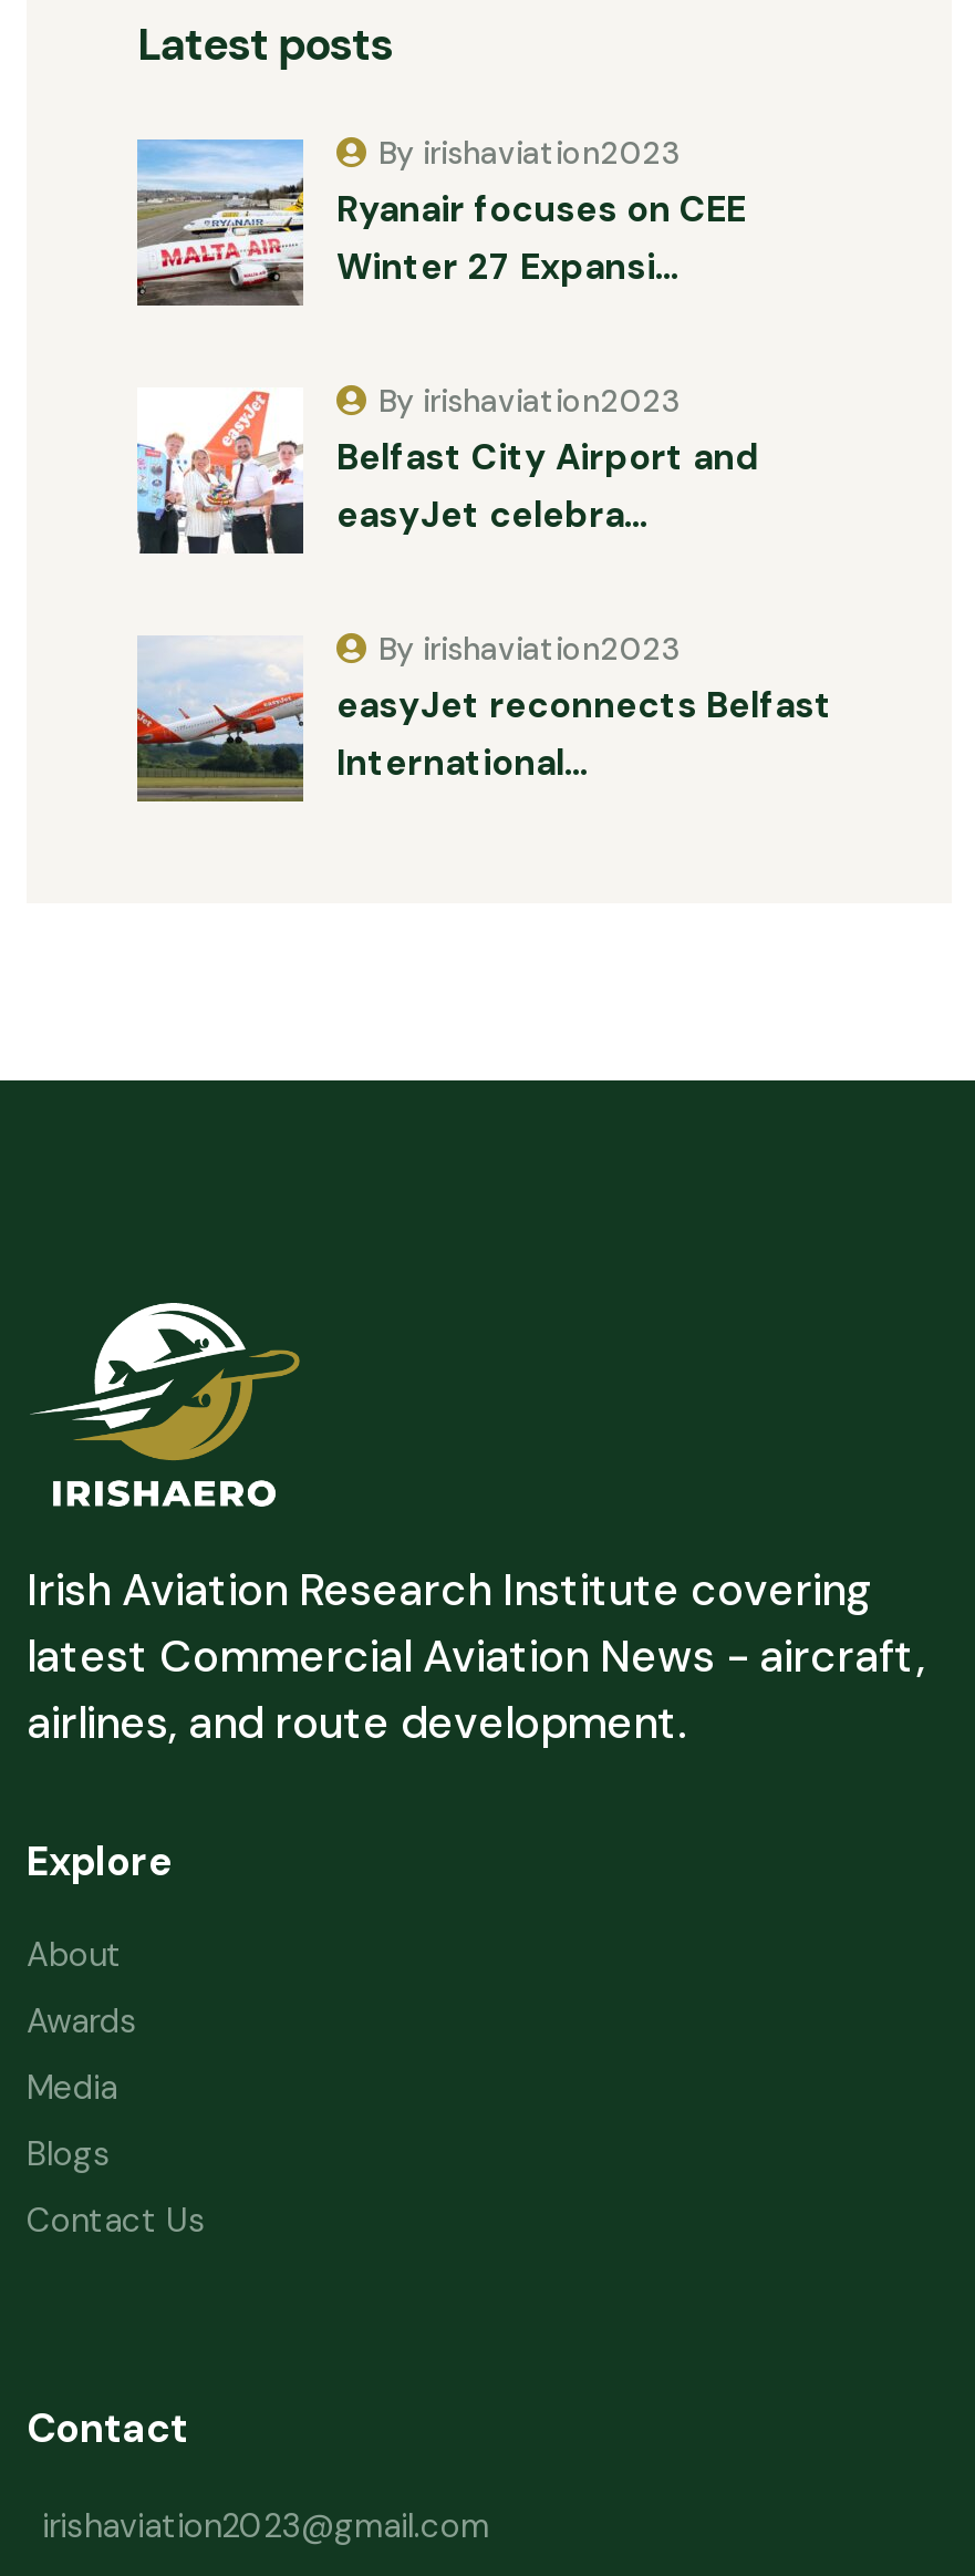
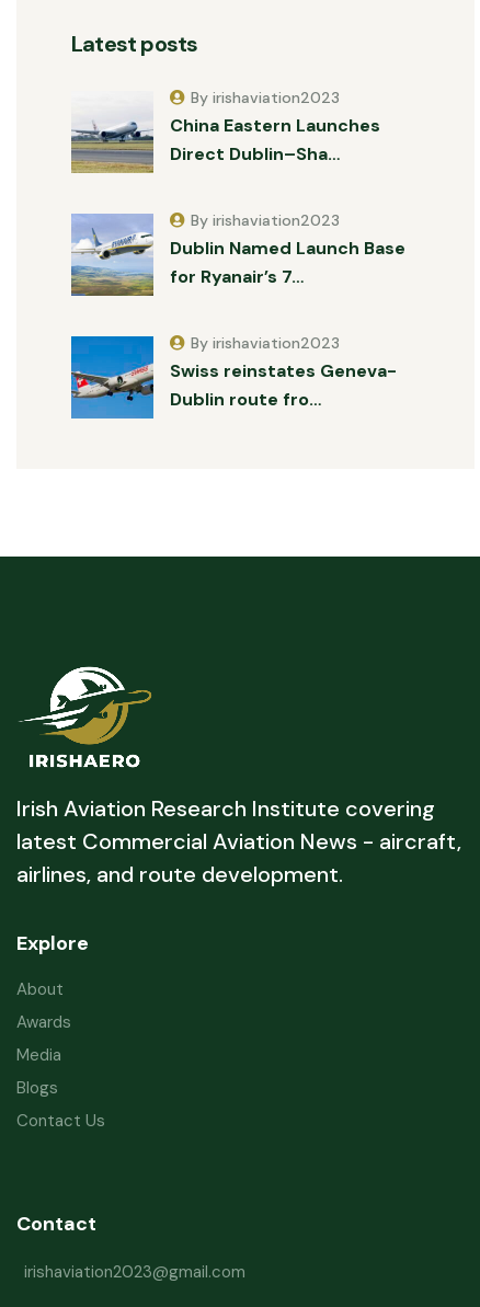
[135,137,746,308] [image] | Ryanair focuses on CEE | Winter 27 Expansi… -> [70,91,380,174] [image] | China Eastern Launches | Direct Dublin–Sha…
[137,387,759,556] [image] | Belfast City Airport and | easyJet celebra… -> [70,214,405,297] [image] | Dublin Named Launch Base | for Ryanair’s 7…
[135,635,832,804] [image] | easyJet reconnects Belfast | International… -> [70,335,397,420] [image] | Swiss reinstates Geneva- | Dublin route fro…

